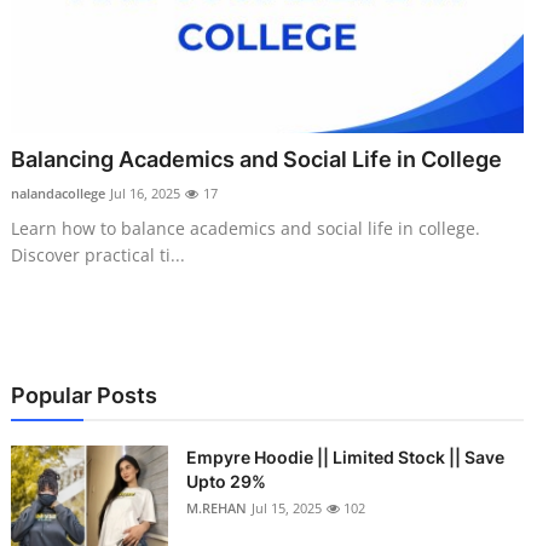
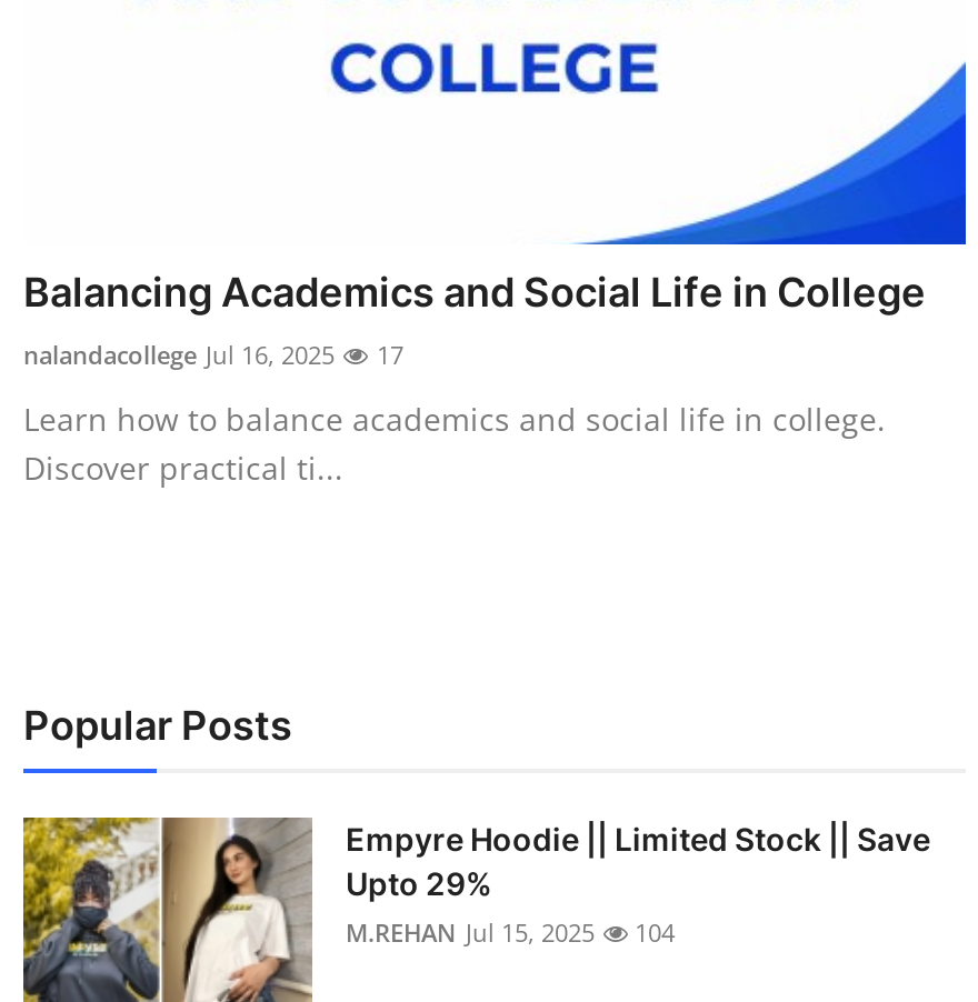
[186,499,365,518] M.REHAN Jul 15, 2025 102 -> [346,916,675,950] M.REHAN Jul 15, 2025 104

